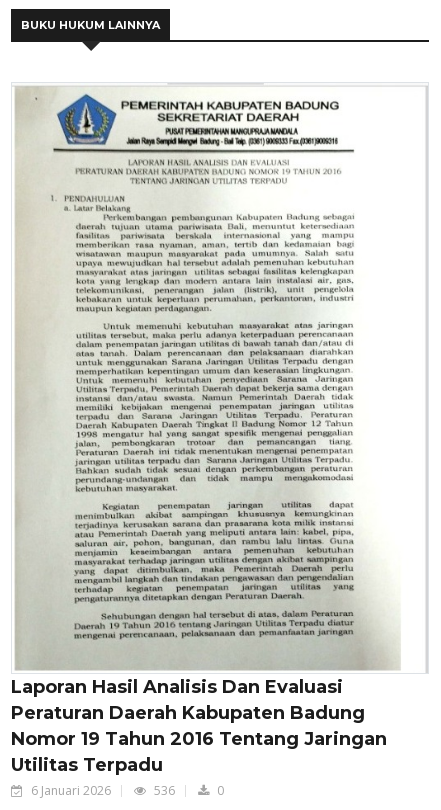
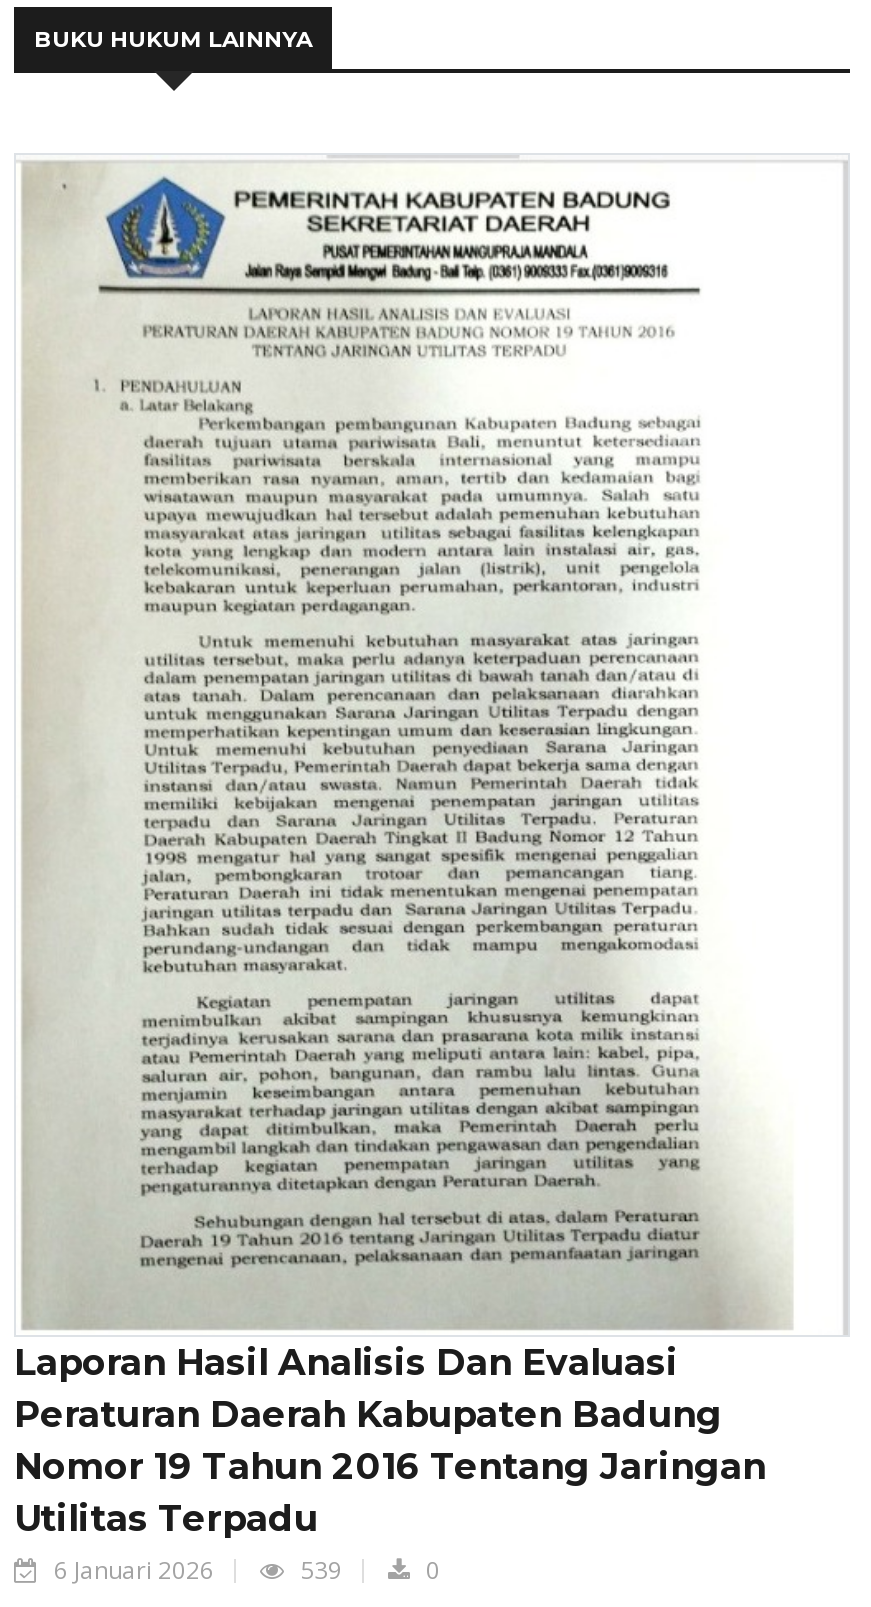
[154,782,175,799] 536 -> [300,1553,342,1587] 539

